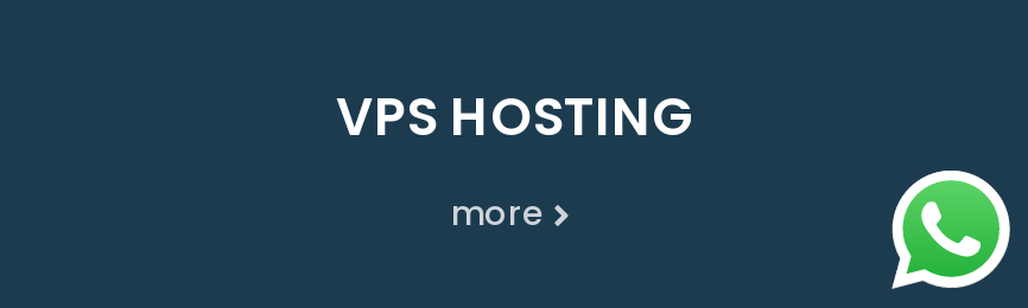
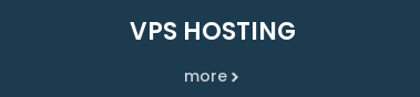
[889,168,1013,291] [image] -> none

